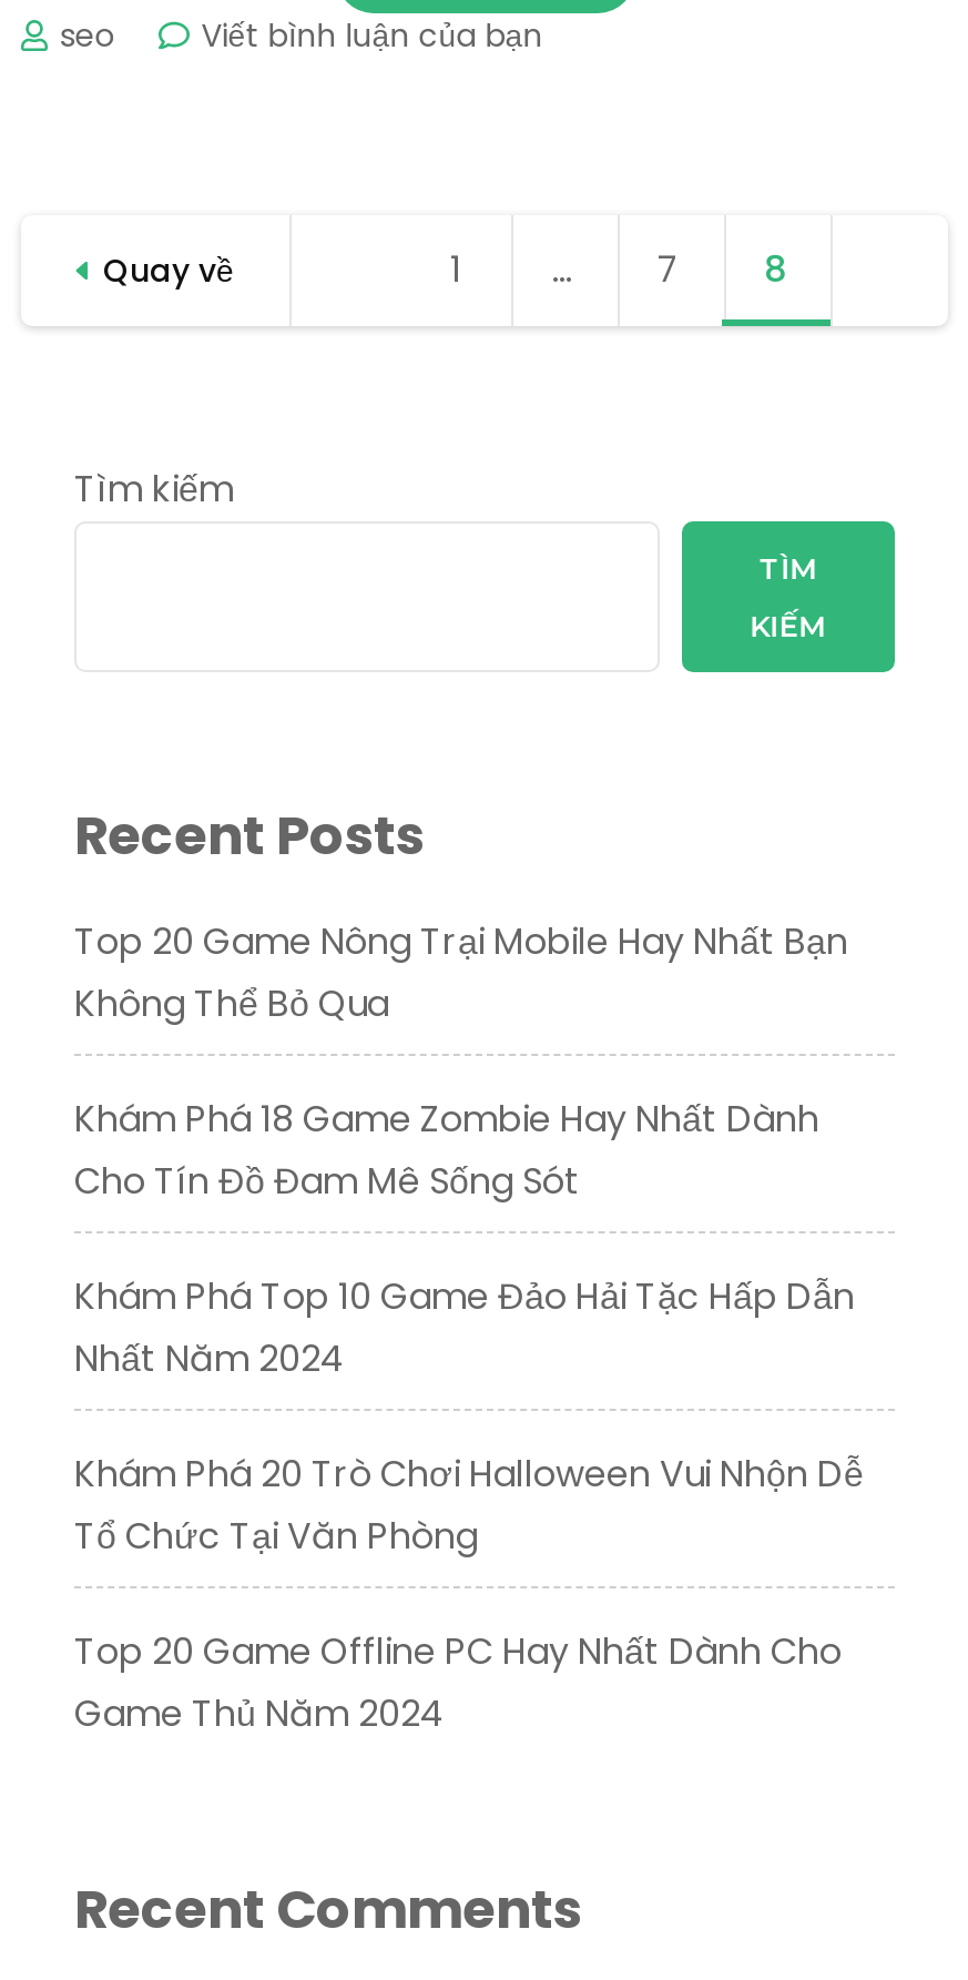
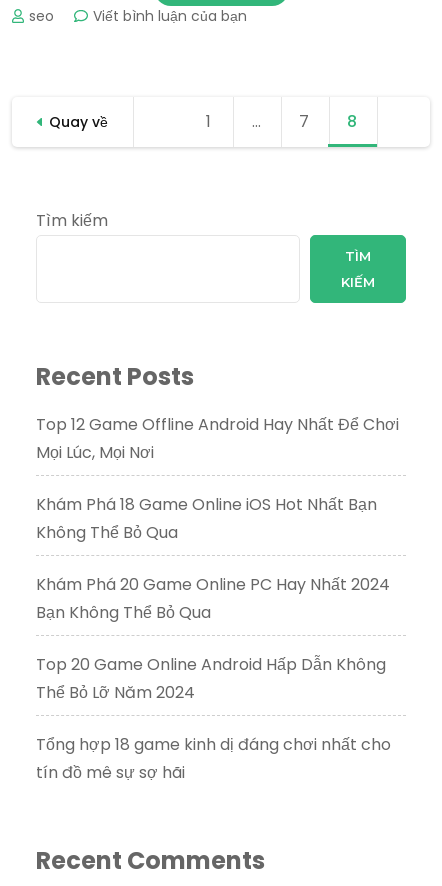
[74,916,848,967] Top 20 Game Nông Trại Mobile Hay Nhất Bạn -> [36,413,399,516] Top 12 Game Offline Android Hay Nhất Để Chơi | Mọi Lúc, Mọi Nơi | Khám Phá 18 Game Online iOS Hot Nhất Bạn
moved [74,978,389,1029] -> [36,521,178,544]: Không Thể Bỏ Qua
[74,1094,864,1739] Khám Phá 18 Game Zombie Hay Nhất Dành | Cho Tín Đồ Đam Mê Sống Sót | Khám Phá Top 10 Game Đảo Hải Tặc Hấp Dẫn | Nhất Năm 2024 | Khám Phá 20 Trò Chơi Halloween Vui Nhộn Dễ | Tổ Chức Tại Văn Phòng | Top 20 Game Offline PC Hay Nhất Dành Cho | Game Thủ Năm 2024 -> [36,573,391,784] Khám Phá 20 Game Online PC Hay Nhất 2024 | Bạn Không Thể Bỏ Qua | Top 20 Game Online Android Hấp Dẫn Không | Thể Bỏ Lỡ Năm 2024 | Tổng hợp 18 game kinh dị đáng chơi nhất cho | tín đồ mê sự sợ hãi

